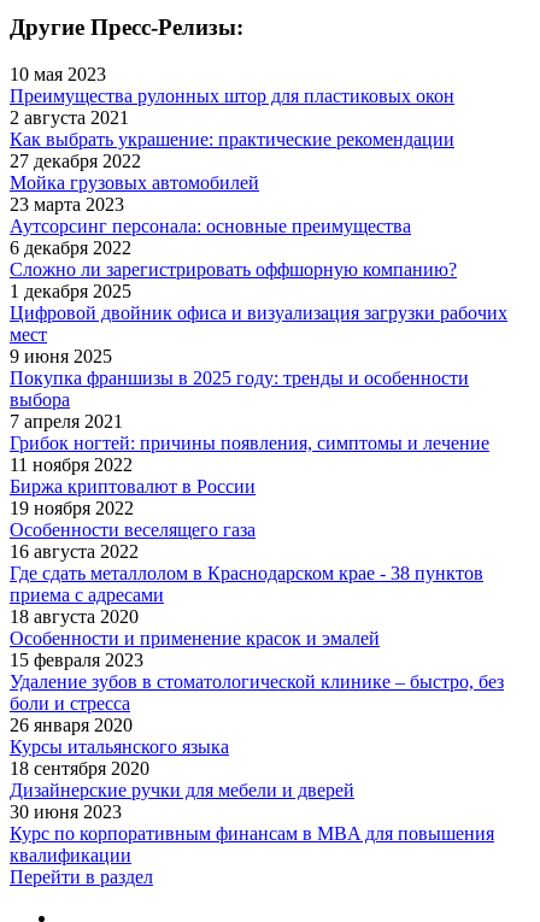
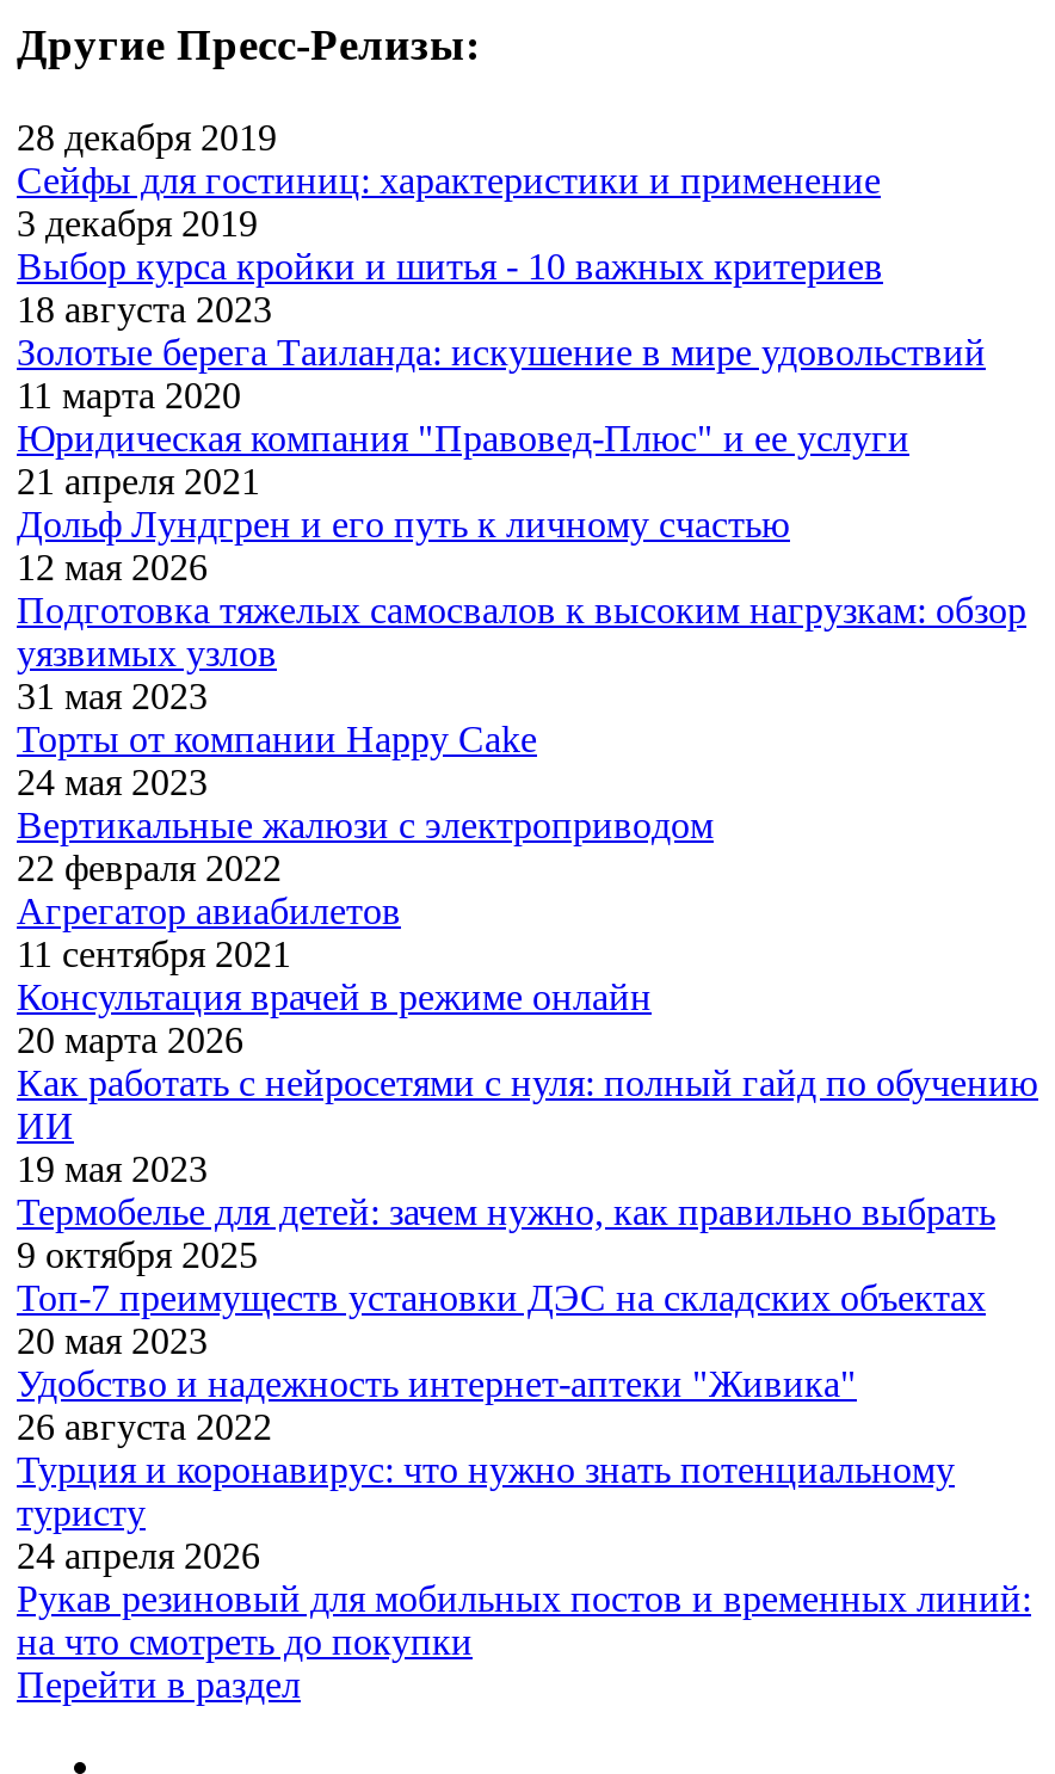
[10,64,507,865] 10 мая 2023 | Преимущества рулонных штор для пластиковых окон | 2 августа 2021 | Как выбрать украшение: практические рекомендации | 27 декабря 2022 | Мойка грузовых автомобилей | 23 марта 2023 | Аутсорсинг персонала: основные преимущества | 6 декабря 2022 | Сложно ли зарегистрировать оффшорную компанию? | 1 декабря 2025 | Цифровой двойник офиса и визуализация загрузки рабочих | мест | 9 июня 2025 | Покупка франшизы в 2025 году: тренды и особенности | выбора | 7 апреля 2021 | Грибок ногтей: причины появления, симптомы и лечение | 11 ноября 2022 | Биржа криптовалют в России | 19 ноября 2022 | Особенности веселящего газа | 16 августа 2022 | Где сдать металлолом в Краснодарском крае - 38 пунктов | приема с адресами | 18 августа 2020 | Особенности и применение красок и эмалей | 15 февраля 2023 | Удаление зубов в стоматологической клинике – быстро, без | боли и стресса | 26 января 2020 | Курсы итальянского языка | 18 сентября 2020 | Дизайнерские ручки для мебели и дверей | 30 июня 2023 | Курс по корпоративным финансам в MBA для повышения | квалификации -> [17,116,1038,1661] 28 декабря 2019 | Сейфы для гостиниц: характеристики и применение | 3 декабря 2019 | Выбор курса кройки и шитья - 10 важных критериев | 18 августа 2023 | Золотые берега Таиланда: искушение в мире удовольствий | 11 марта 2020 | Юридическая компания "Правовед-Плюс" и ее услуги | 21 апреля 2021 | Дольф Лундгрен и его путь к личному счастью | 12 мая 2026 | Подготовка тяжелых самосвалов к высоким нагрузкам: обзор | уязвимых узлов | 31 мая 2023 | Торты от компании Happy Cake | 24 мая 2023 | Вертикальные жалюзи с электроприводом | 22 февраля 2022 | Агрегатор авиабилетов | 11 сентября 2021 | Консультация врачей в режиме онлайн | 20 марта 2026 | Как работать с нейросетями с нуля: полный гайд по обучению | ИИ | 19 мая 2023 | Термобелье для детей: зачем нужно, как правильно выбрать | 9 октября 2025 | Топ-7 преимуществ установки ДЭС на складских объектах | 20 мая 2023 | Удобство и надежность интернет-аптеки "Живика" | 26 августа 2022 | Турция и коронавирус: что нужно знать потенциальному | туристу | 24 апреля 2026 | Рукав резиновый для мобильных постов и временных линий: | на что смотреть до покупки

